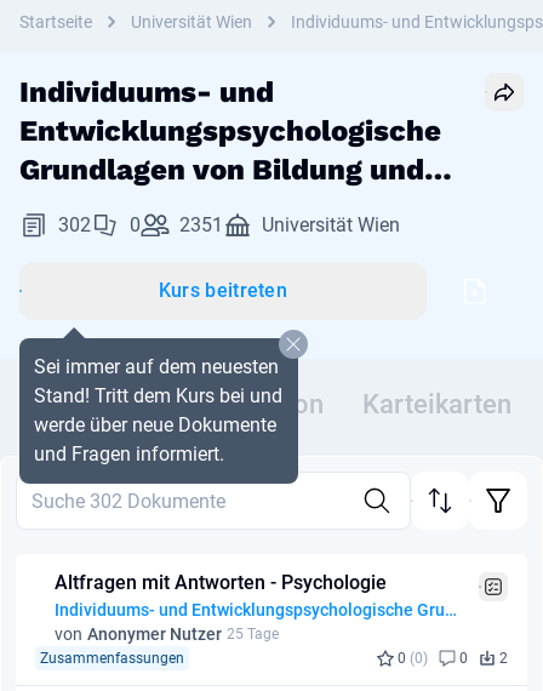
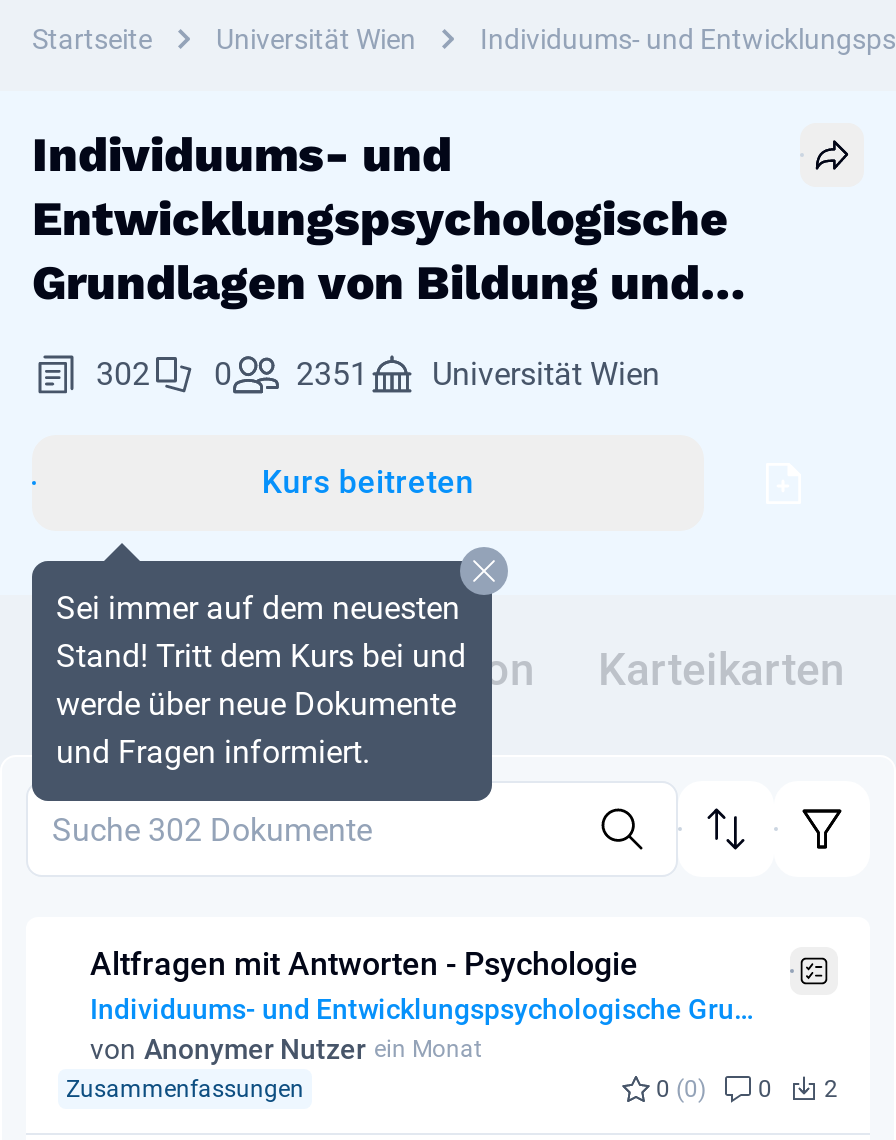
[55,624,279,644] von Anonymer Nutzer 25 Tage -> [90,1033,482,1065] von Anonymer Nutzer ein Monat

